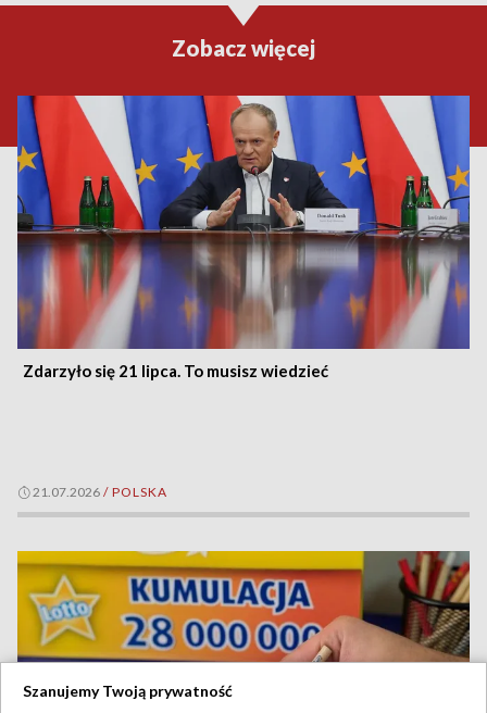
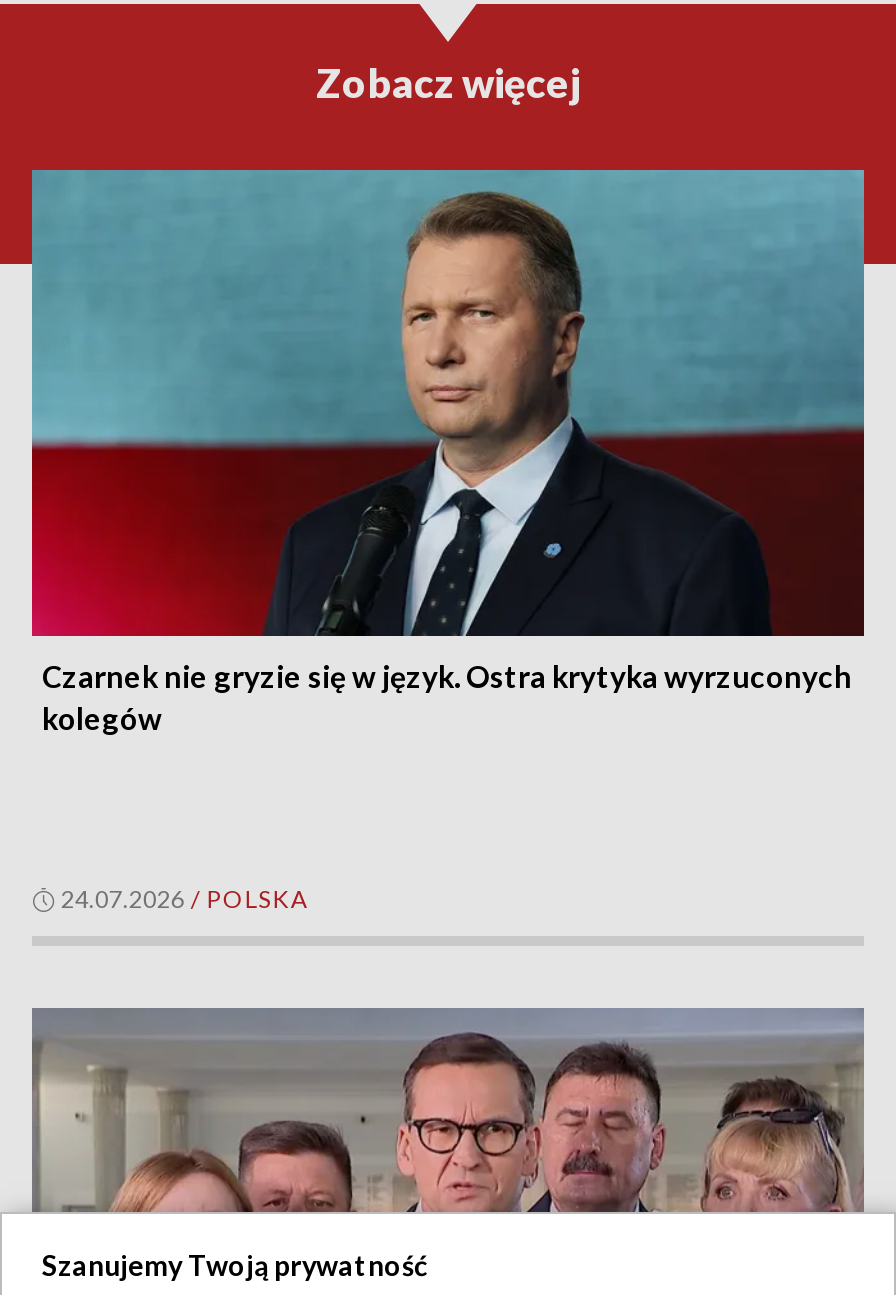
[16,95,471,381] [image] | Zdarzyło się 21 lipca. To musisz wiedzieć -> [30,168,866,737] [image] | Czarnek nie gryzie się w język. Ostra krytyka wyrzuconych | kolegów
[33,484,168,500] 21.07.2026 / POLSKA -> [61,885,309,915] 24.07.2026 / POLSKA
[16,550,470,663] [image] -> [30,1006,864,1214] [image]

